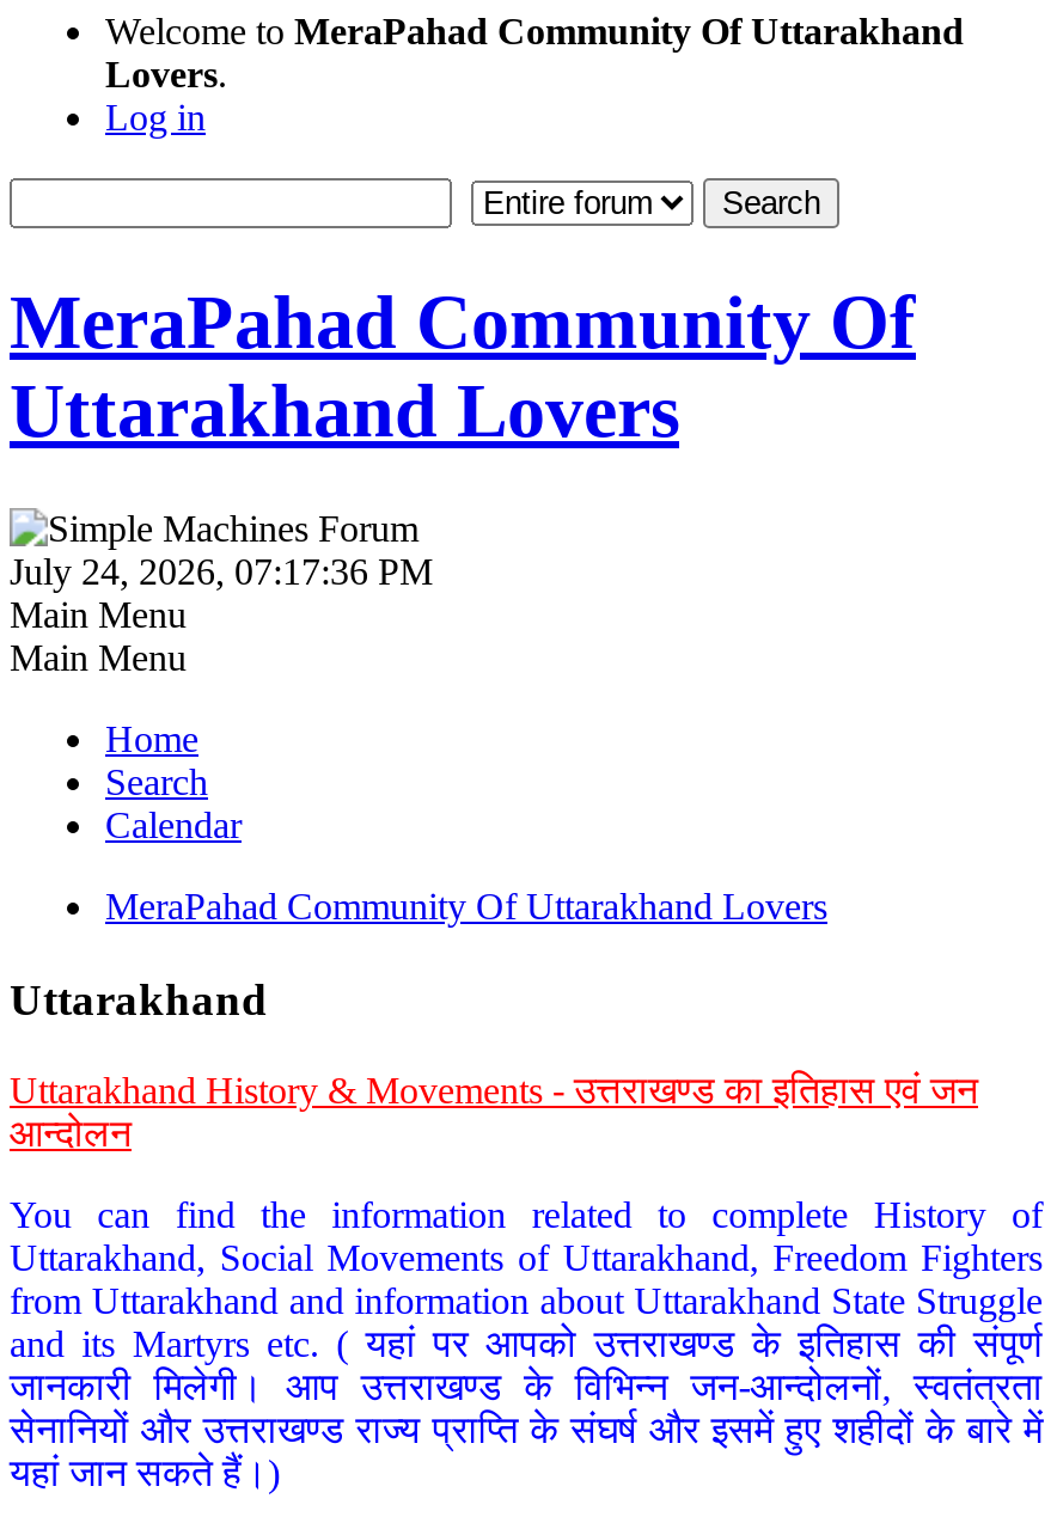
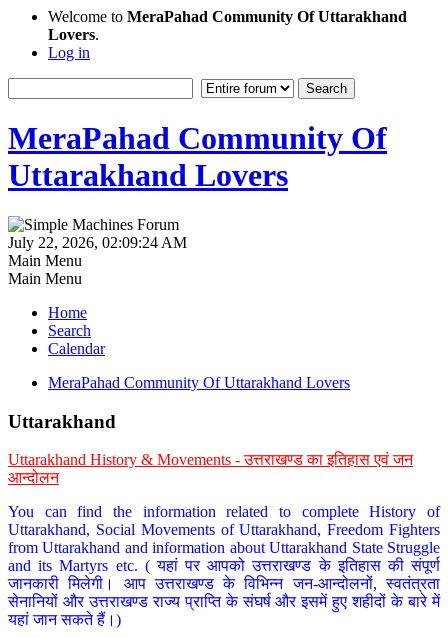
[10,551,433,592] July 24, 2026, 07:17:36 PM -> [8,234,187,251] July 22, 2026, 02:09:24 AM

